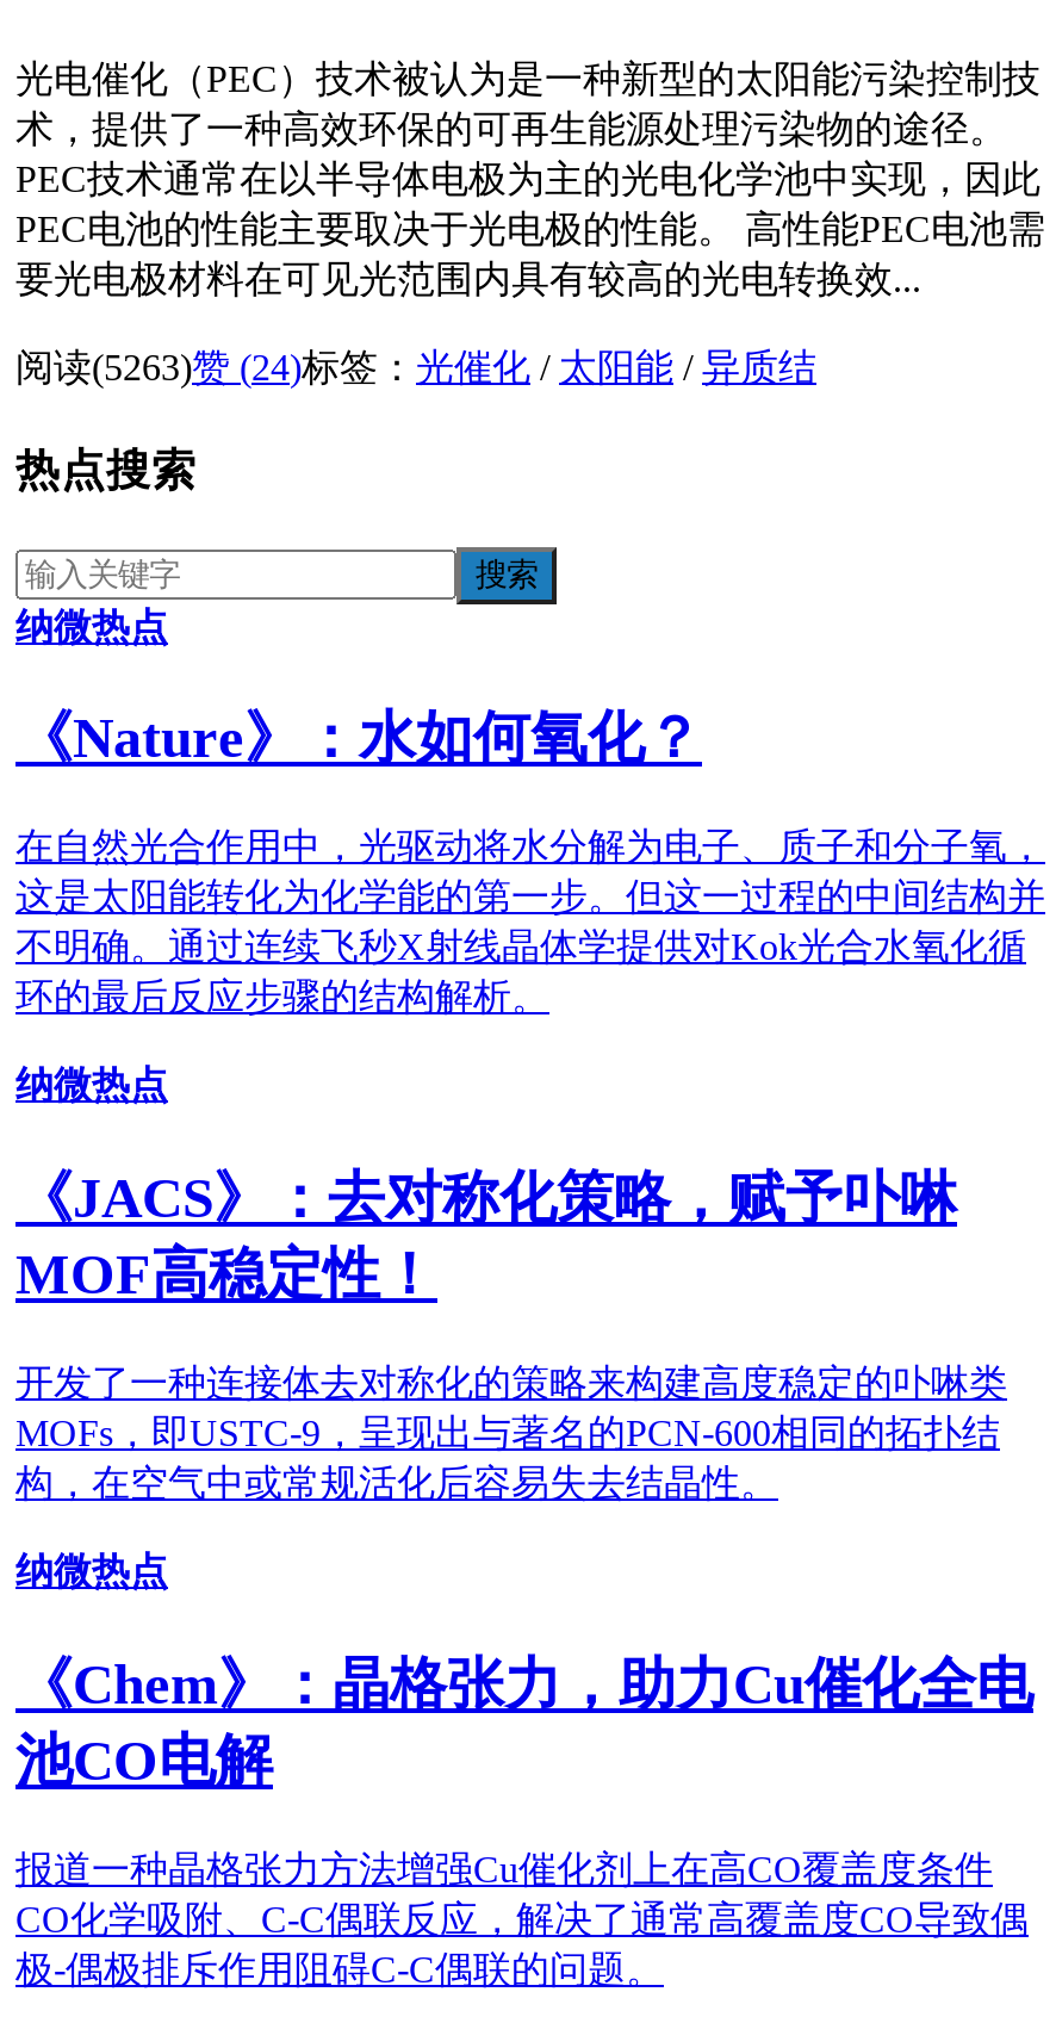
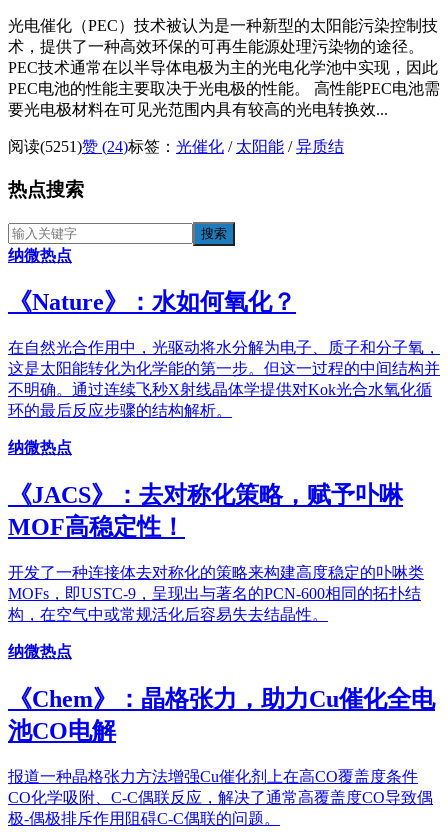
[15,347,816,388] 阅读(5263)赞 (24)标签：光催化/太阳能/异质结 -> [8,138,344,155] 阅读(5251)赞 (24)标签：光催化/太阳能/异质结

